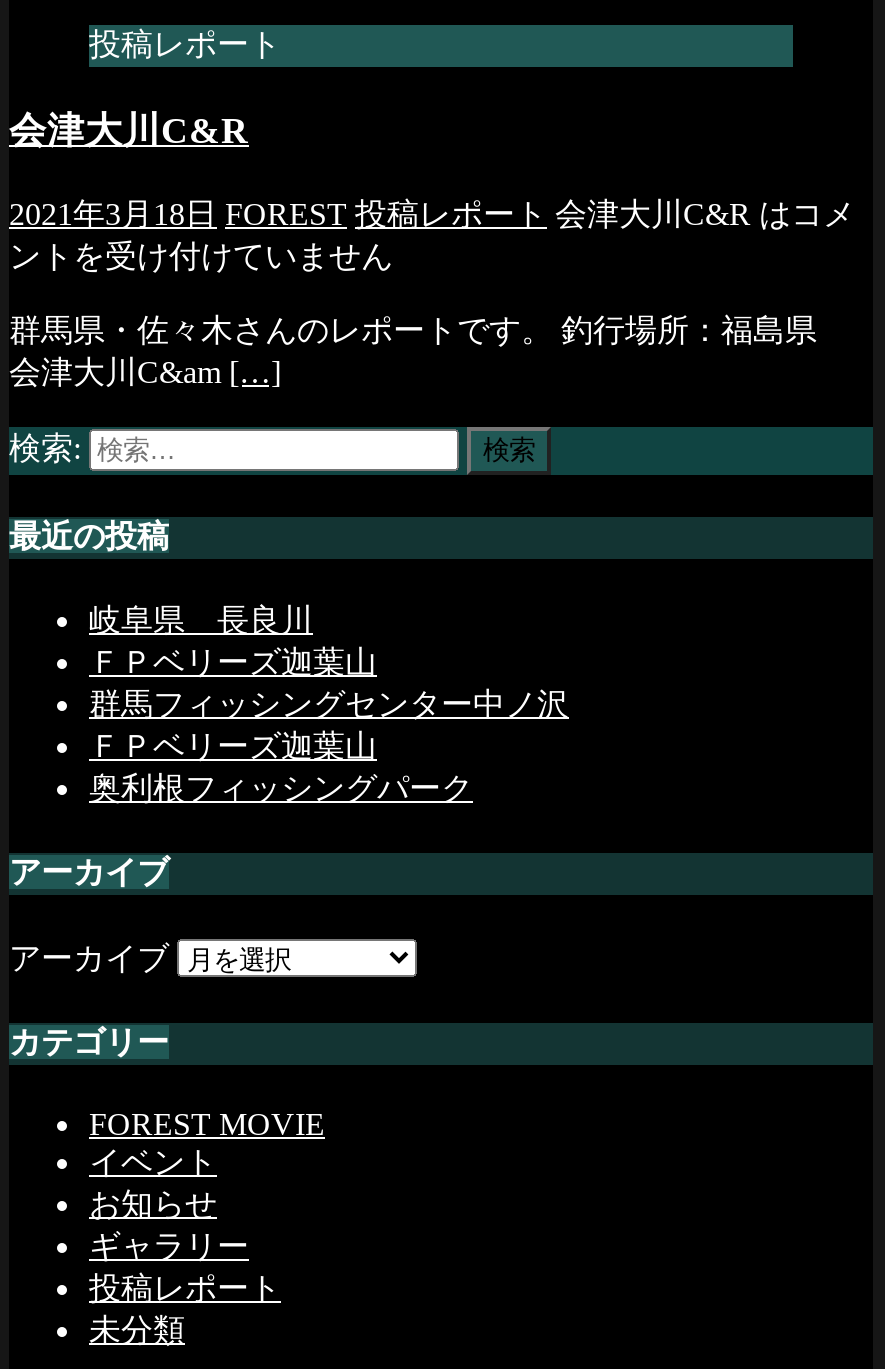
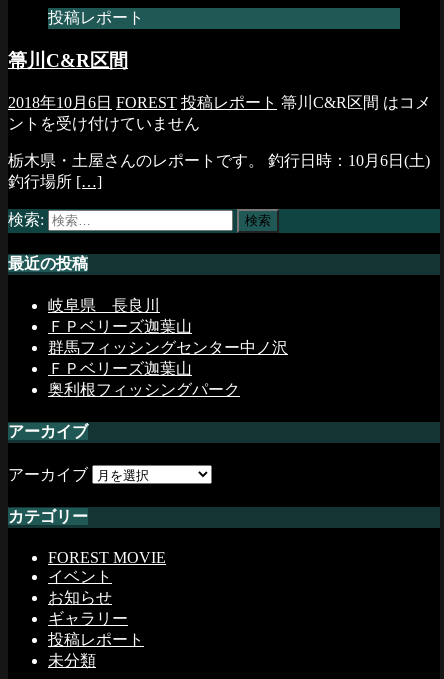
[9,109,249,151] 会津大川C&R -> [8,50,128,71] 箒川C&R区間
[9,196,855,230] 2021年3月18日 FOREST 投稿レポート 会津大川C&R はコメ -> [8,94,431,111] 2018年10月6日 FOREST 投稿レポート 箒川C&R区間 はコメ
[9,312,849,388] 群馬県・佐々木さんのレポートです。 釣行場所：福島県 | 会津大川C&am […] -> [8,152,430,190] 栃木県・土屋さんのレポートです。 釣行日時：10月6日(土) | 釣行場所[…]

